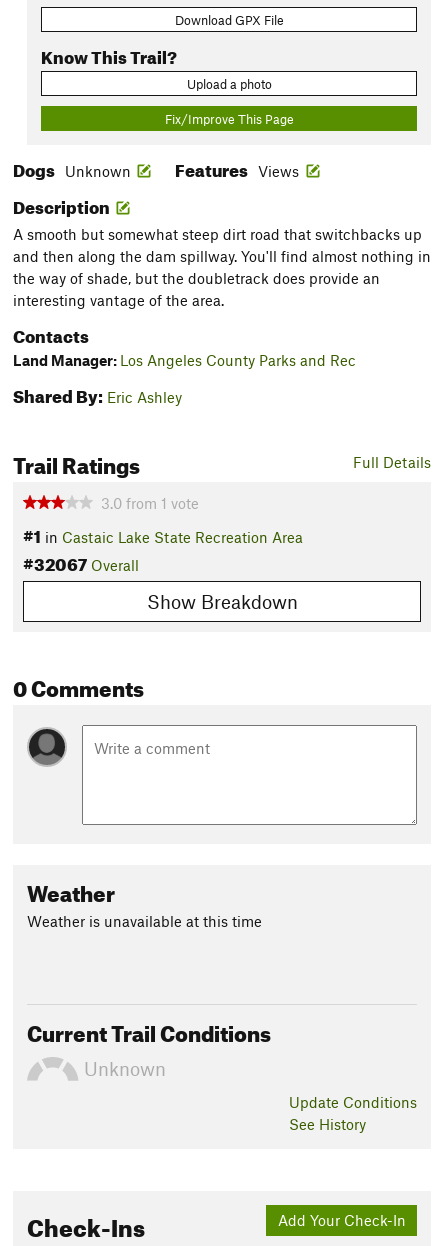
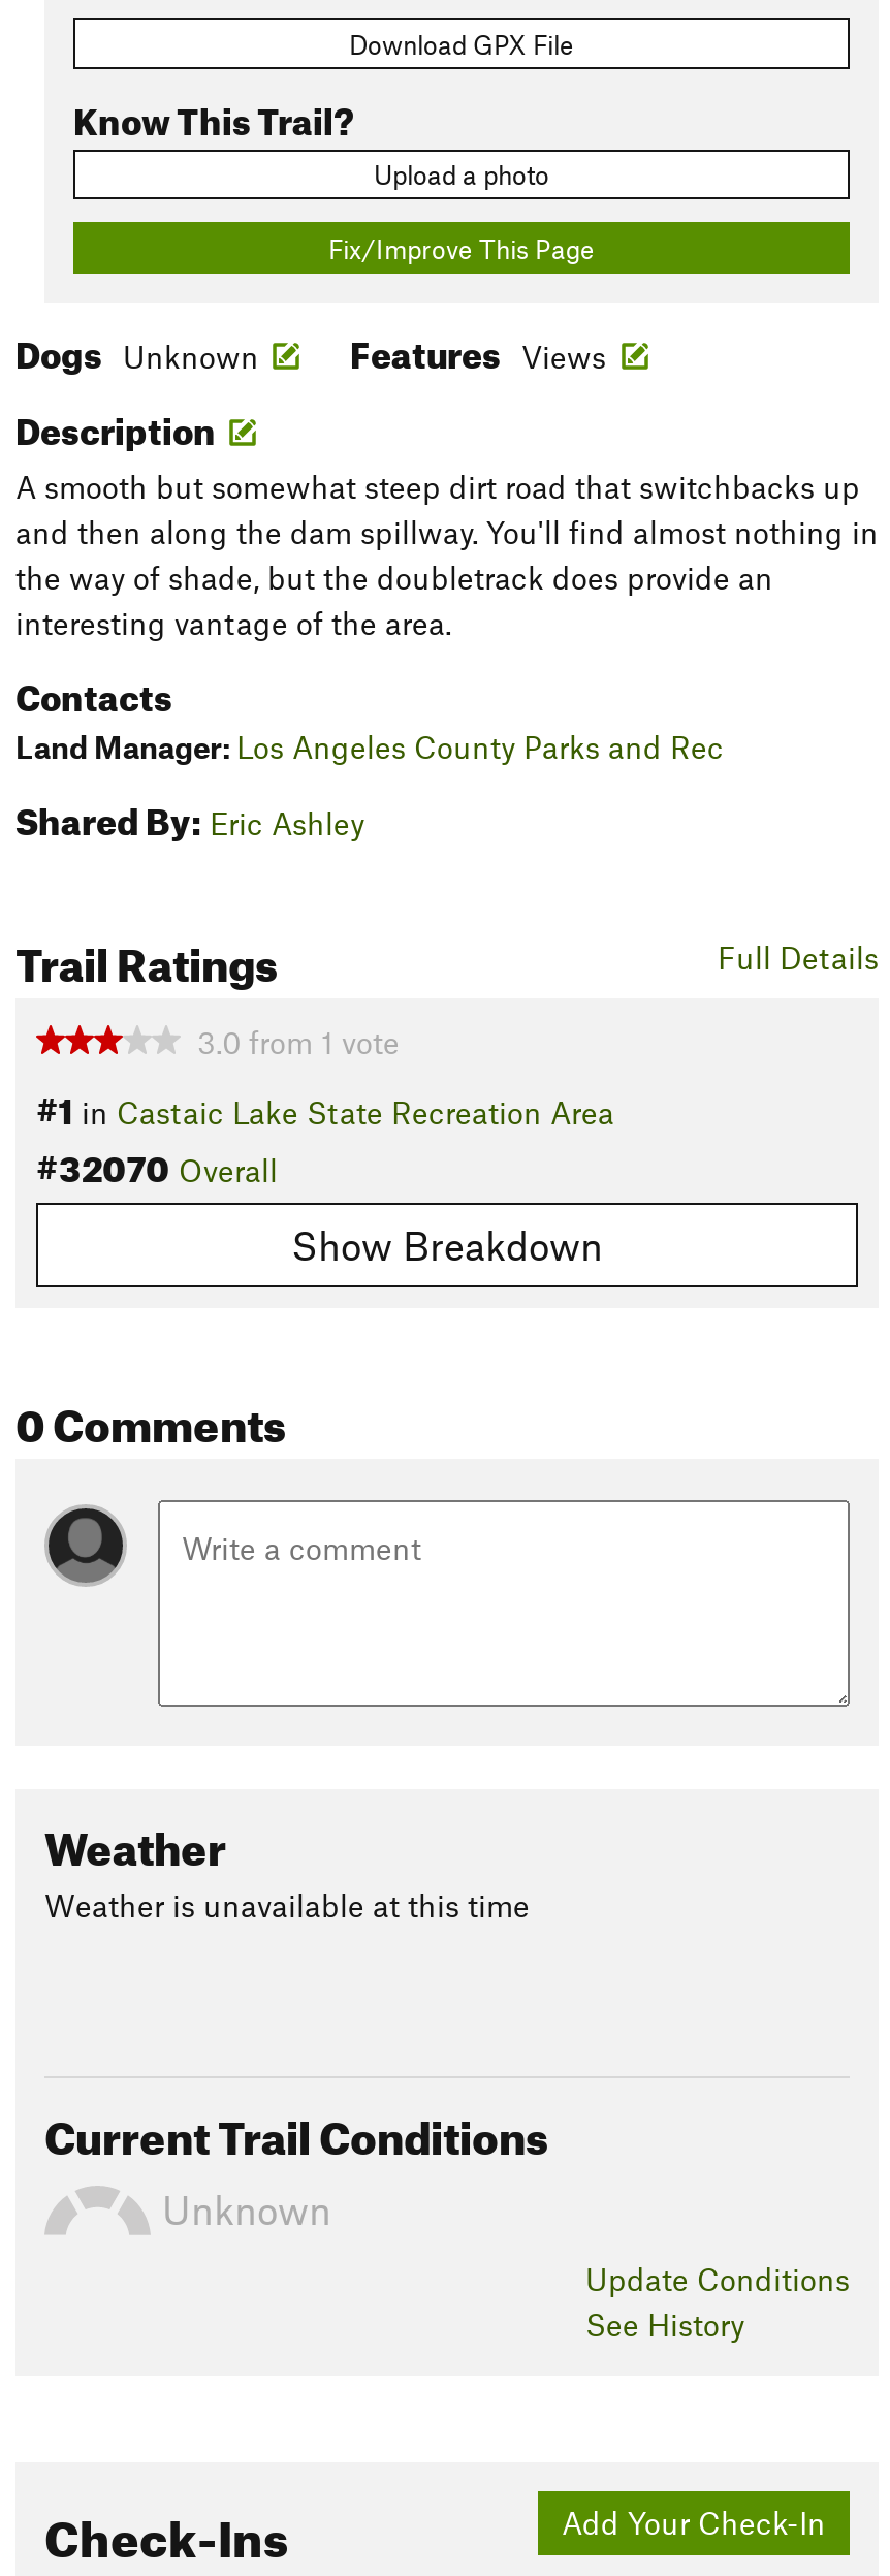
[23,548,139,575] #32067 Overall -> [36,1135,278,1190] #32070 Overall

